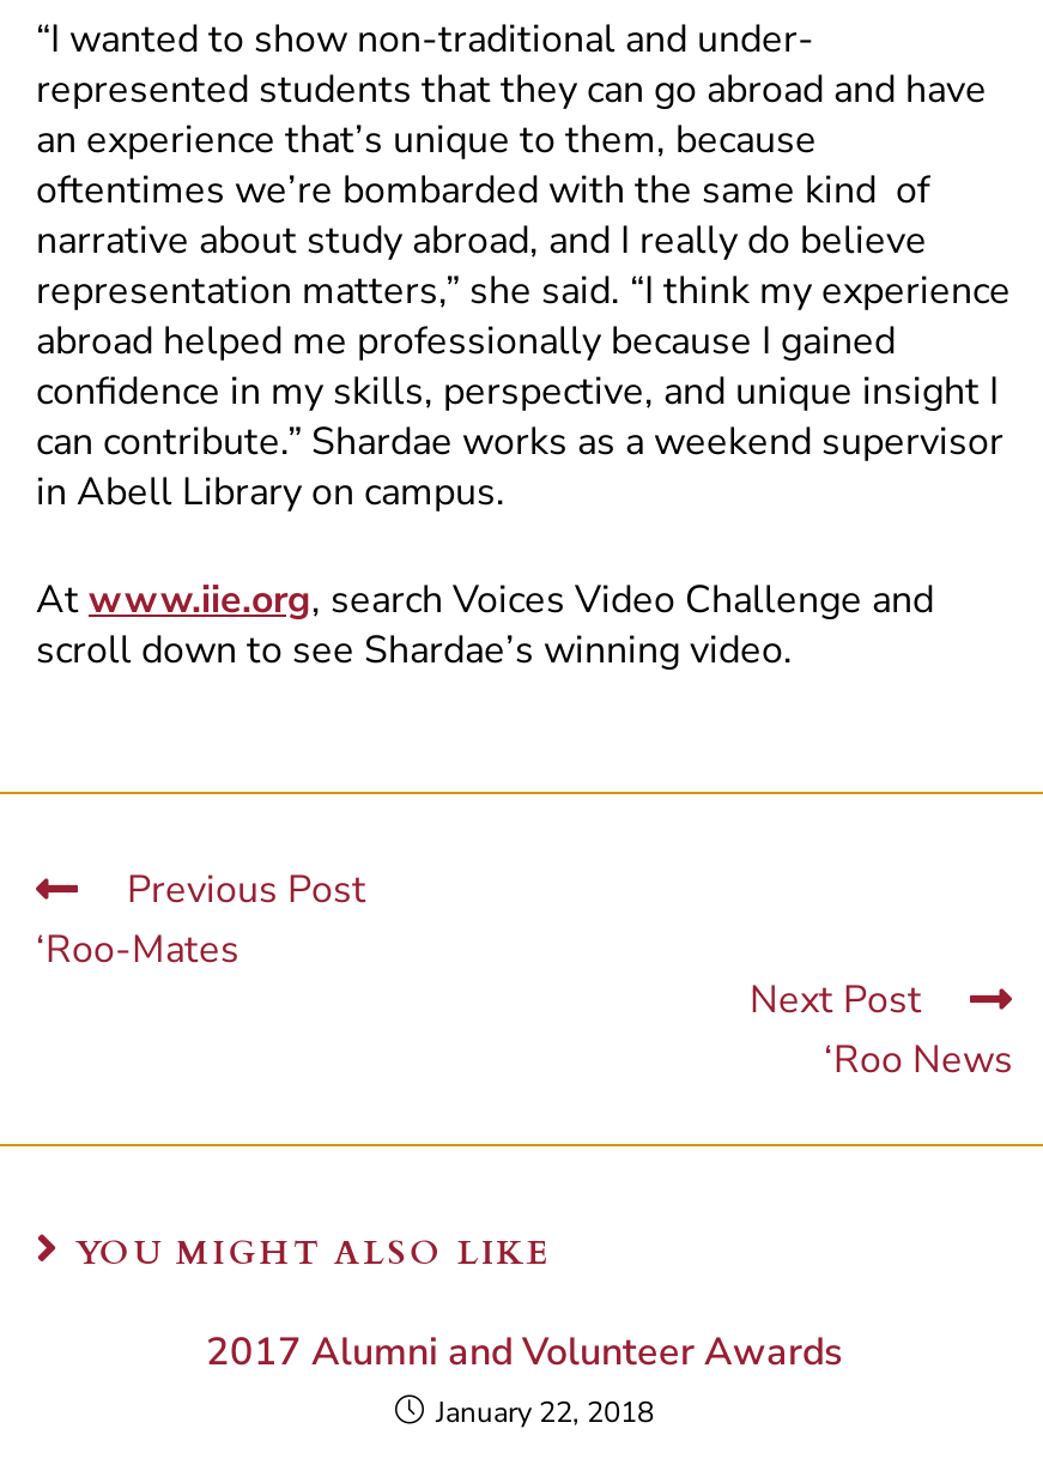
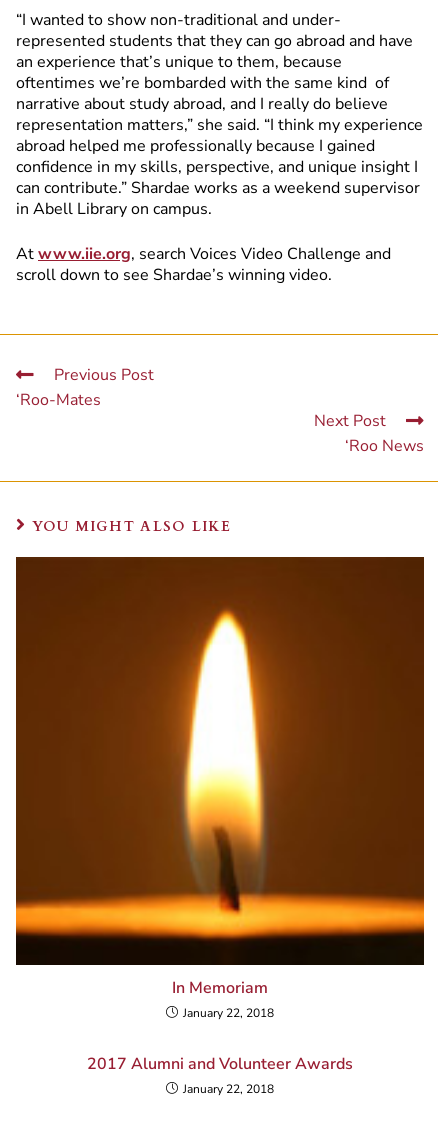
none -> [15,556,425,1021] [image] | In Memoriam | January 22, 2018

